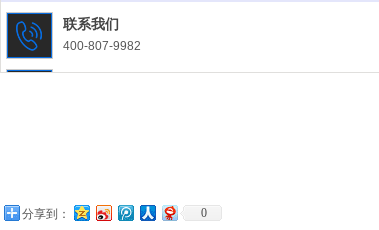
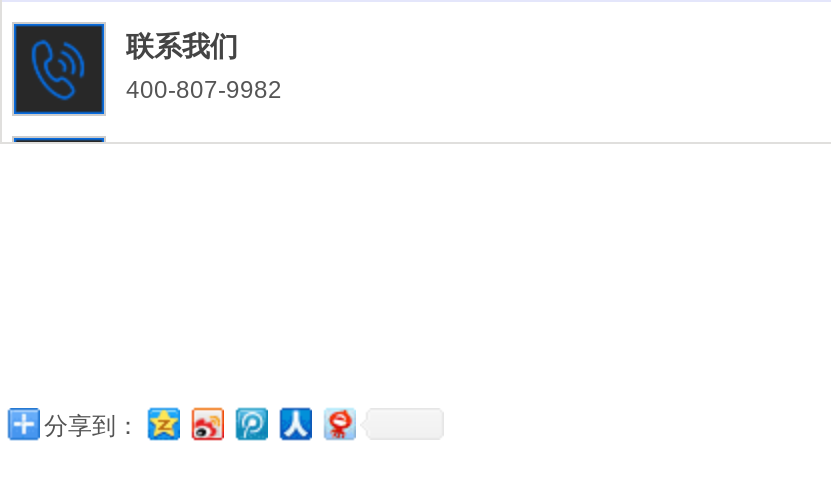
[200,206,206,220] 0 -> none

